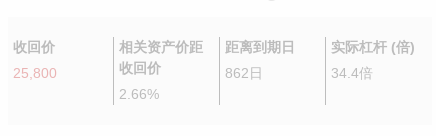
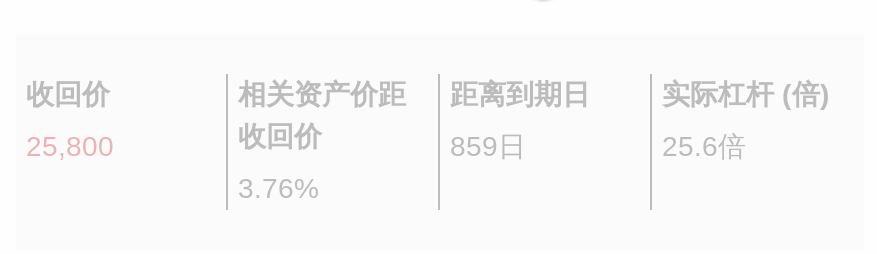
[225,65,263,81] 862日 -> [450,130,526,162] 859日
[331,65,373,81] 34.4倍 -> [662,130,746,162] 25.6倍
[119,86,159,102] 2.66% -> [238,172,318,204] 3.76%

